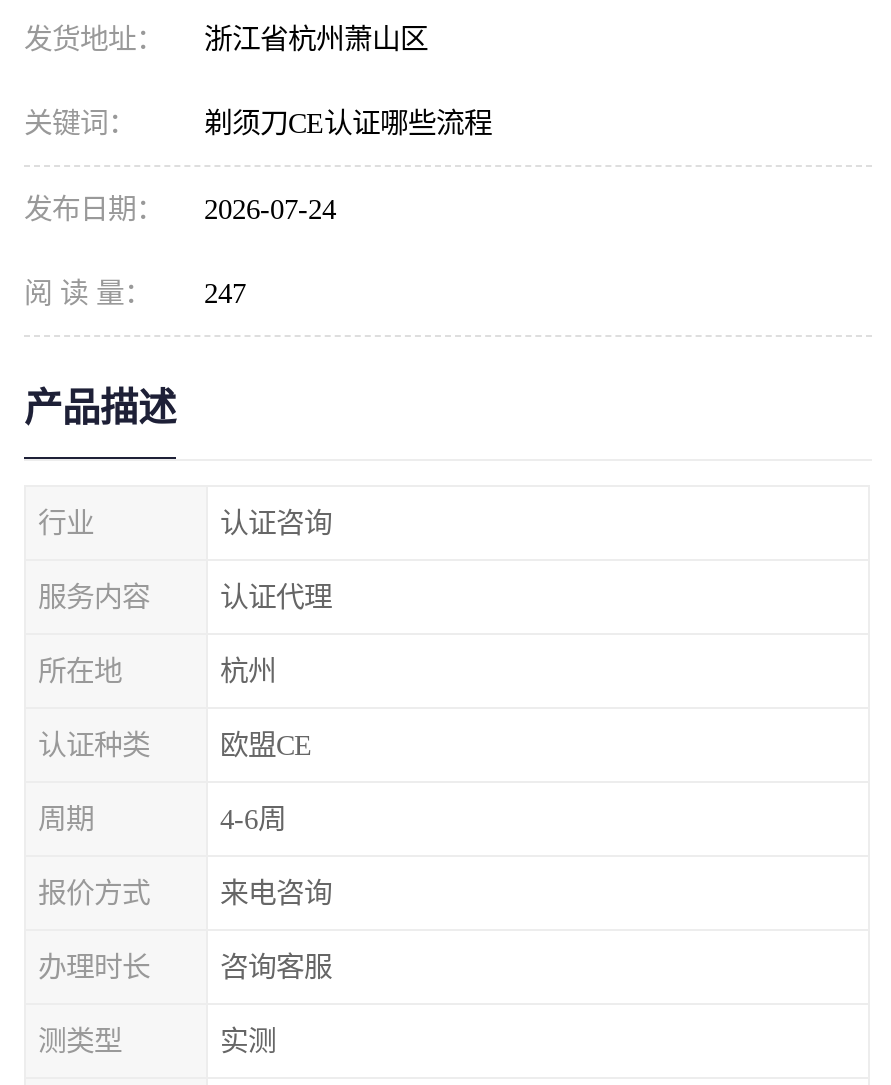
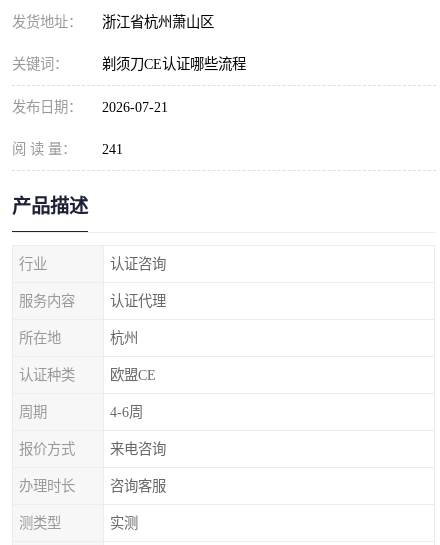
[24,193,336,225] 发布日期： 2026-07-24 -> [12,99,168,115] 发布日期： 2026-07-21
[24,277,246,309] 阅 读 量： 247 -> [12,141,123,157] 阅 读 量： 241

